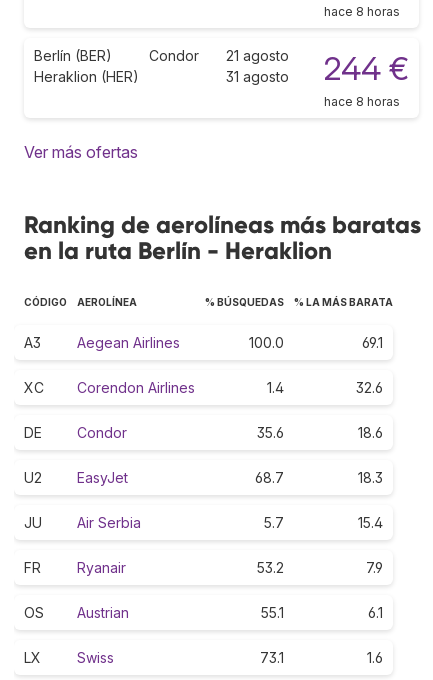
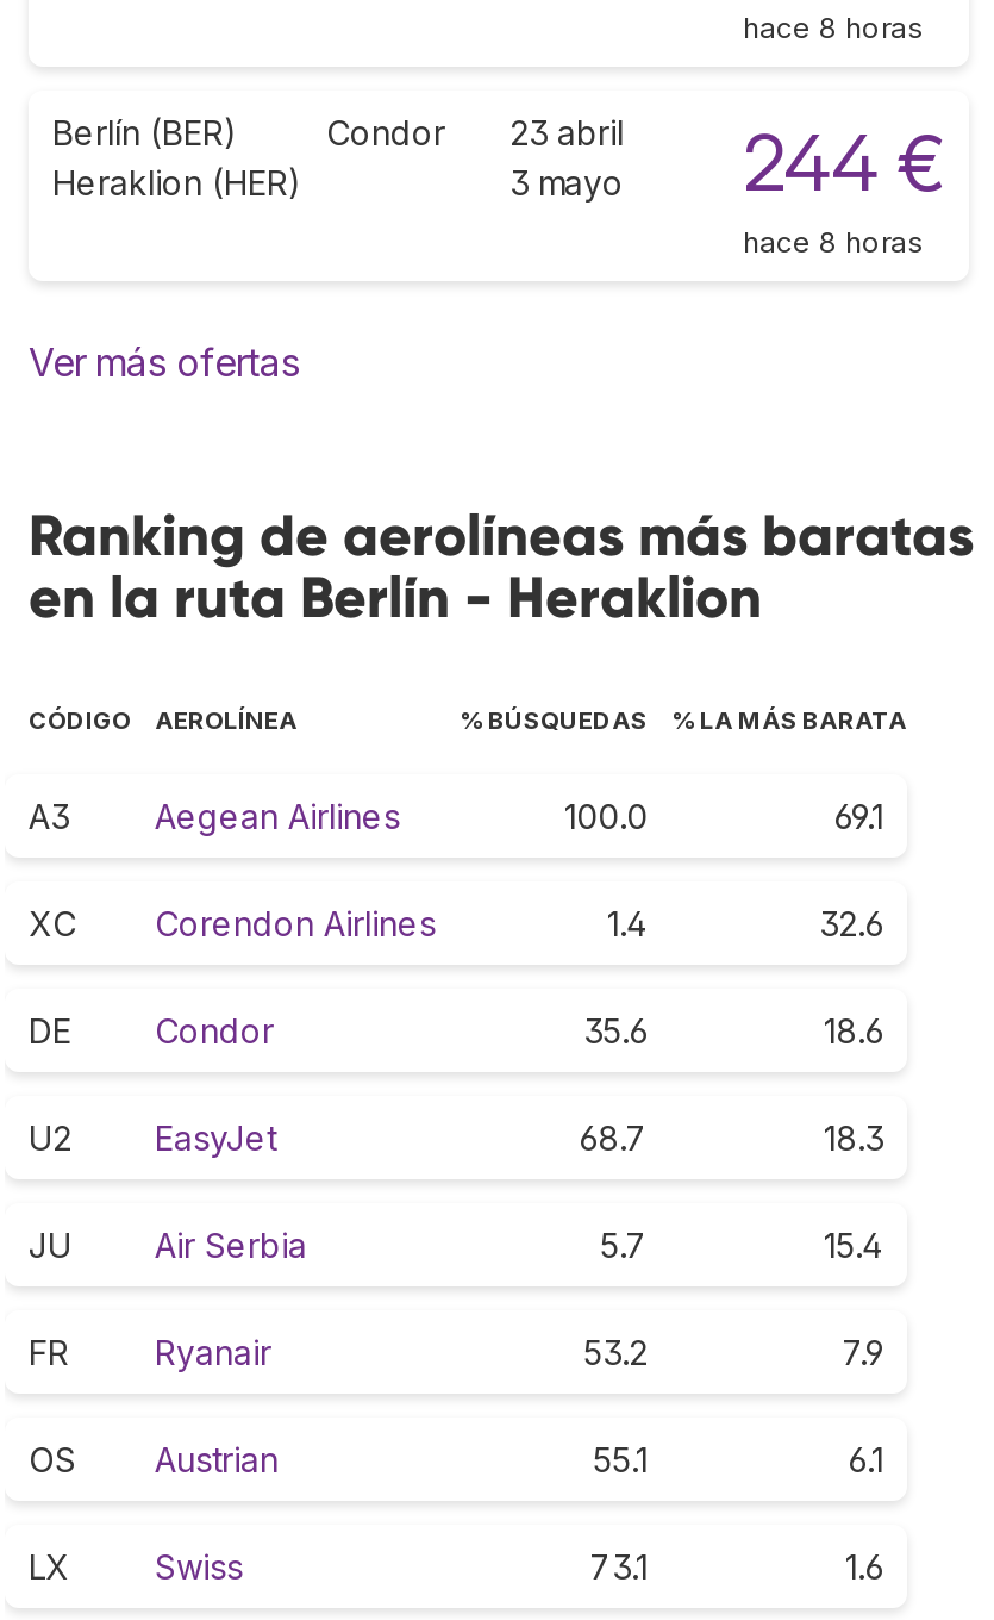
[226,47,289,85] 21 agosto | 31 agosto -> [509,111,624,202] 23 abril | 3 mayo

